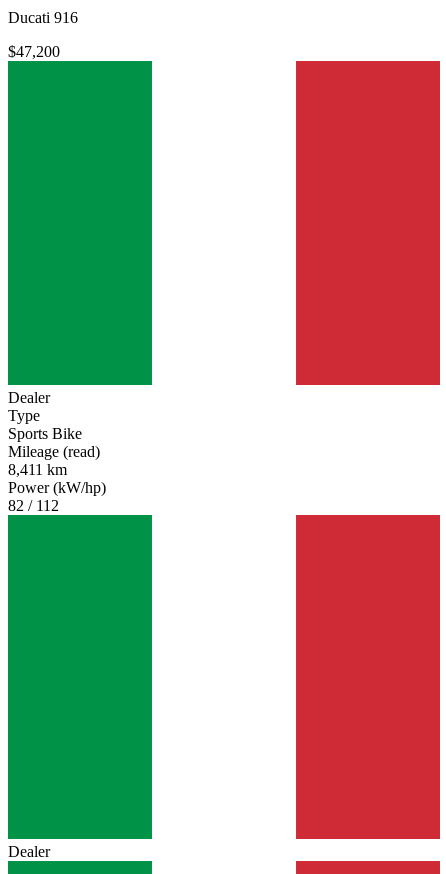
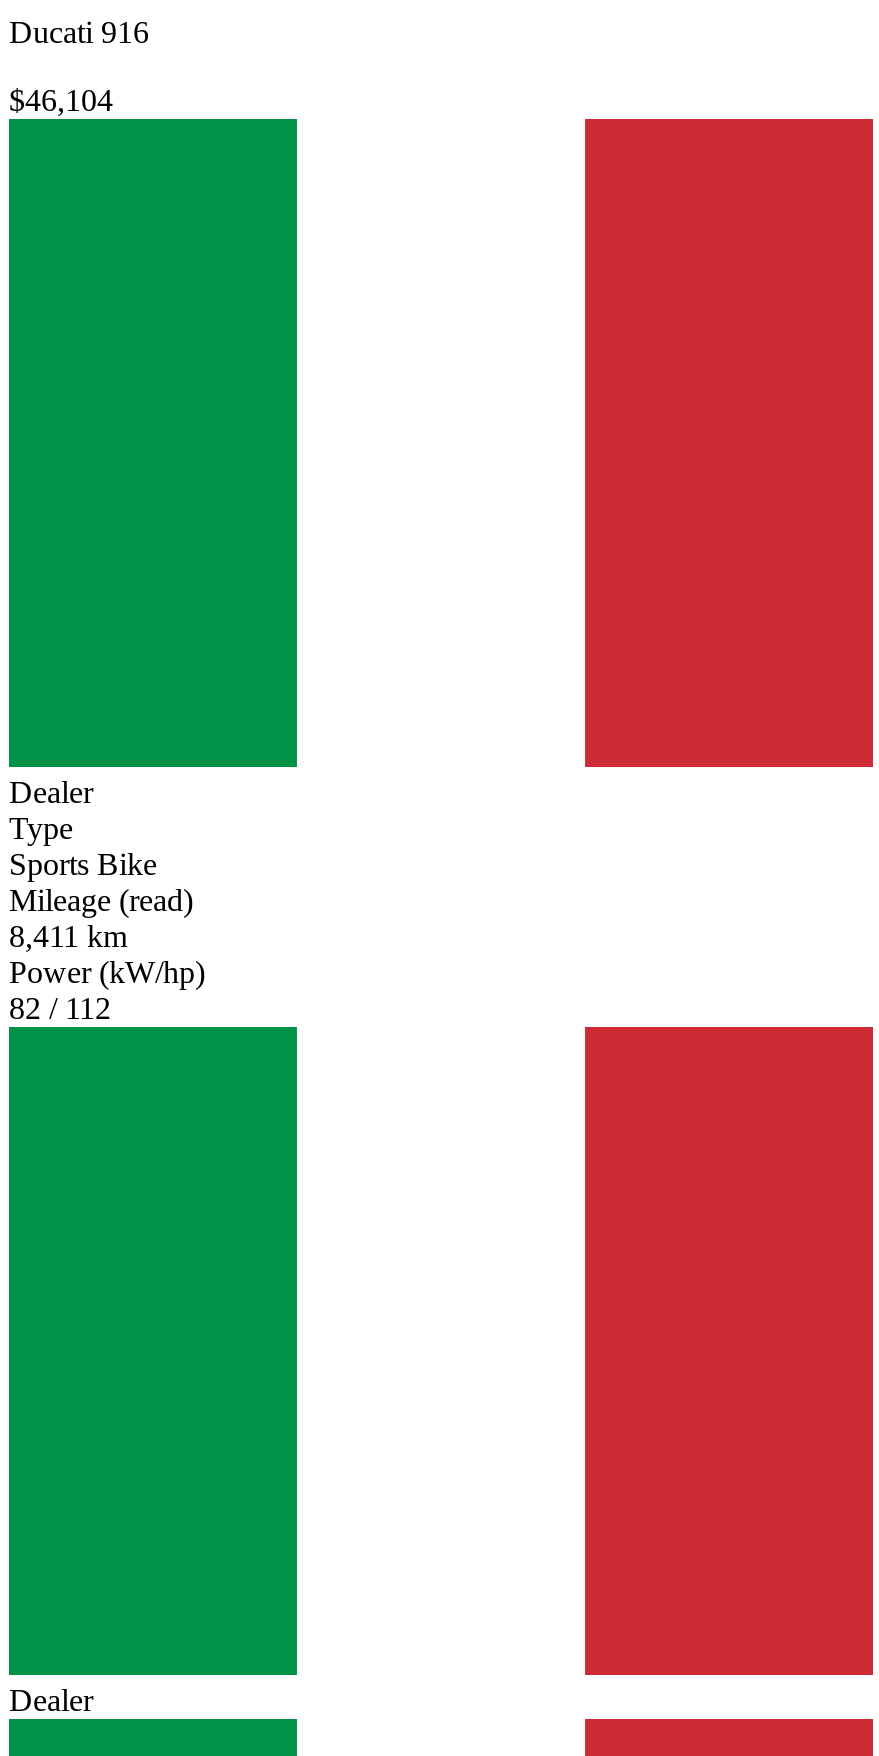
[8,43,60,60] $47,200 -> [9,82,113,116] $46,104

